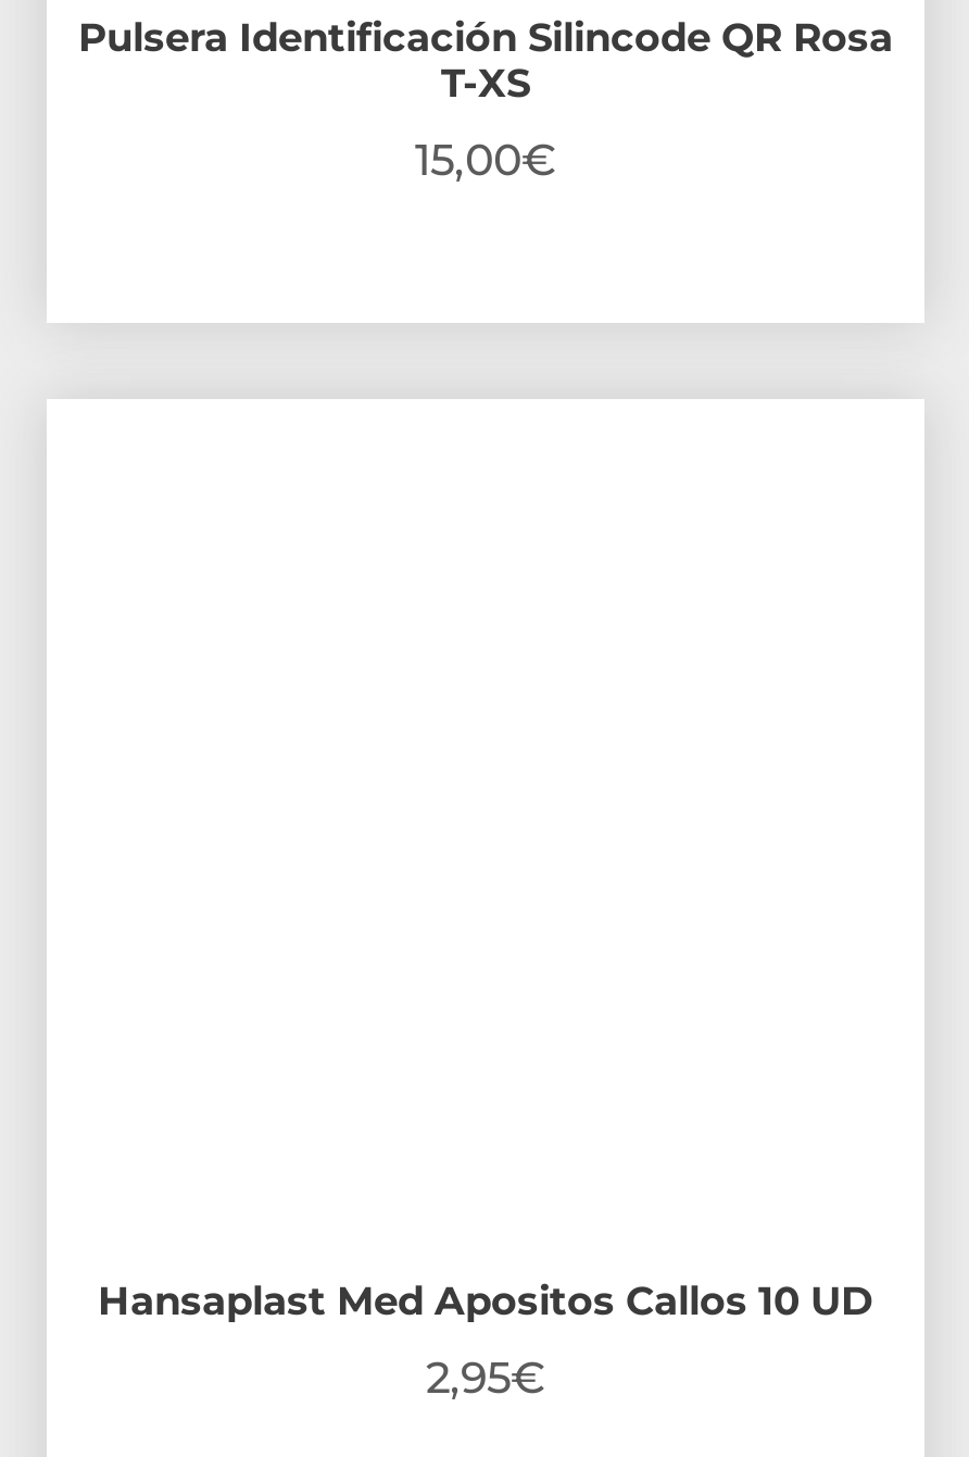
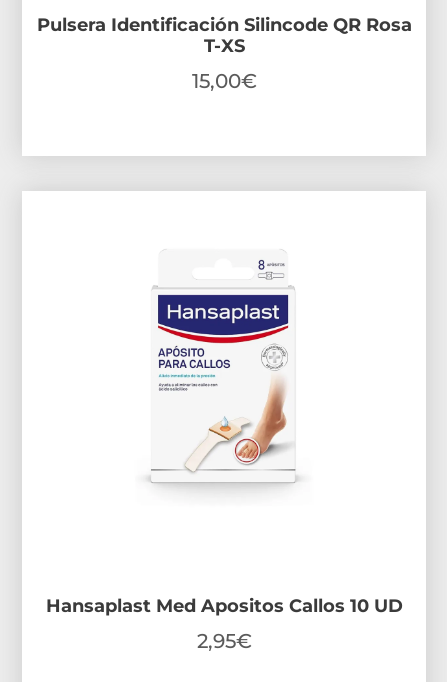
none -> [147,259,300,490] [image]

